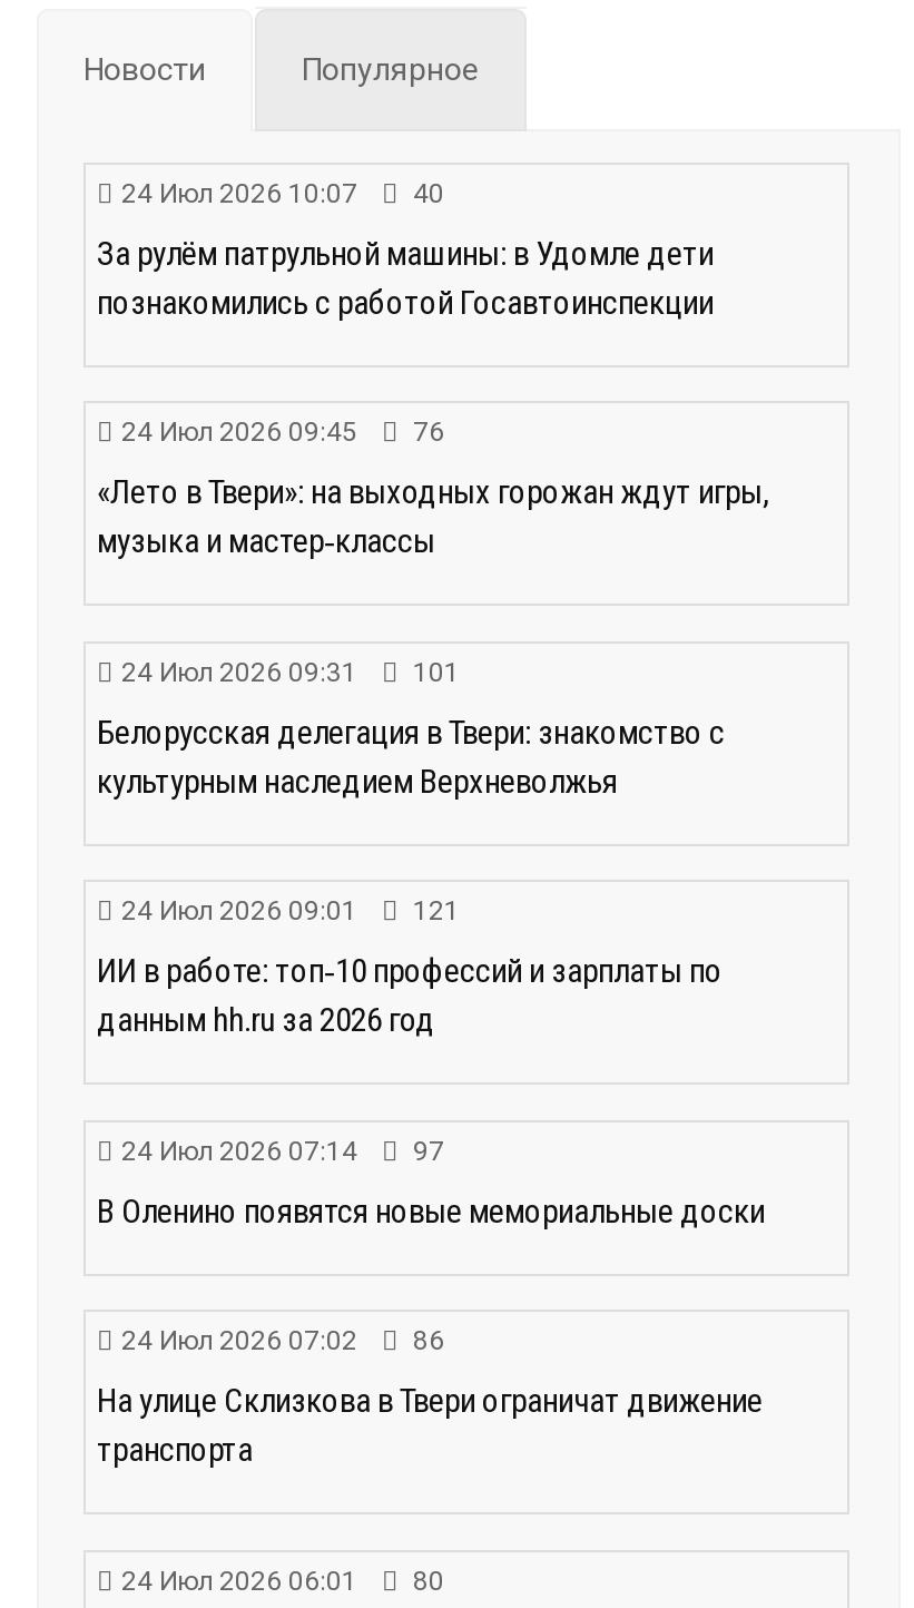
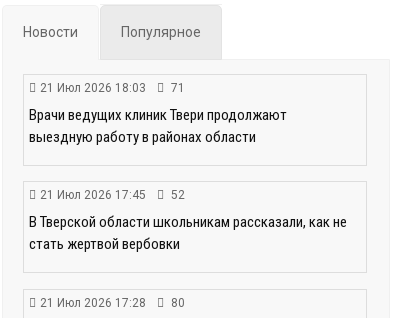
[97,178,769,1597] 24 Июл 2026 10:07 | 40 | За рулём патрульной машины: в Удомле дети | познакомились с работой Госавтоинспекции | 24 Июл 2026 09:45 | 76 | «Лето в Твери»: на выходных горожан ждут игры, | музыка и мастер‑классы | 24 Июл 2026 09:31 | 101 | Белорусская делегация в Твери: знакомство с | культурным наследием Верхневолжья | 24 Июл 2026 09:01 | 121 | ИИ в работе: топ‑10 профессий и зарплаты по | данным hh.ru за 2026 год | 24 Июл 2026 07:14 | 97 | В Оленино появятся новые мемориальные доски | 24 Июл 2026 07:02 | 86 | На улице Склизкова в Твери ограничат движение | транспорта | 24 Июл 2026 06:01 -> [29,81,347,310] 21 Июл 2026 18:03 | 71 | Врачи ведущих клиник Твери продолжают | выездную работу в районах области | 21 Июл 2026 17:45 | 52 | В Тверской области школьникам рассказали, как не | стать жертвой вербовки | 21 Июл 2026 17:28

